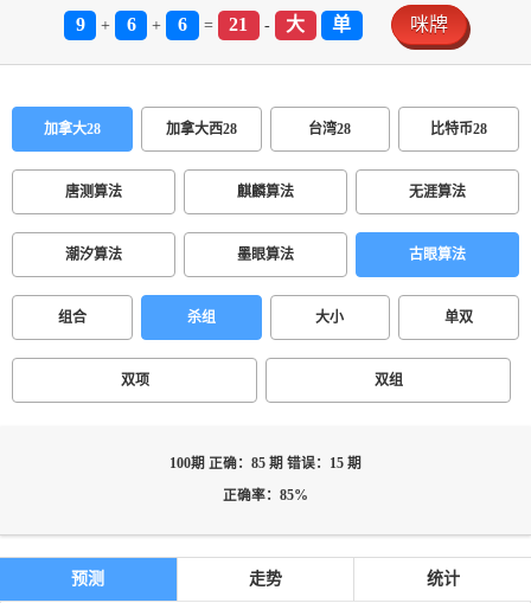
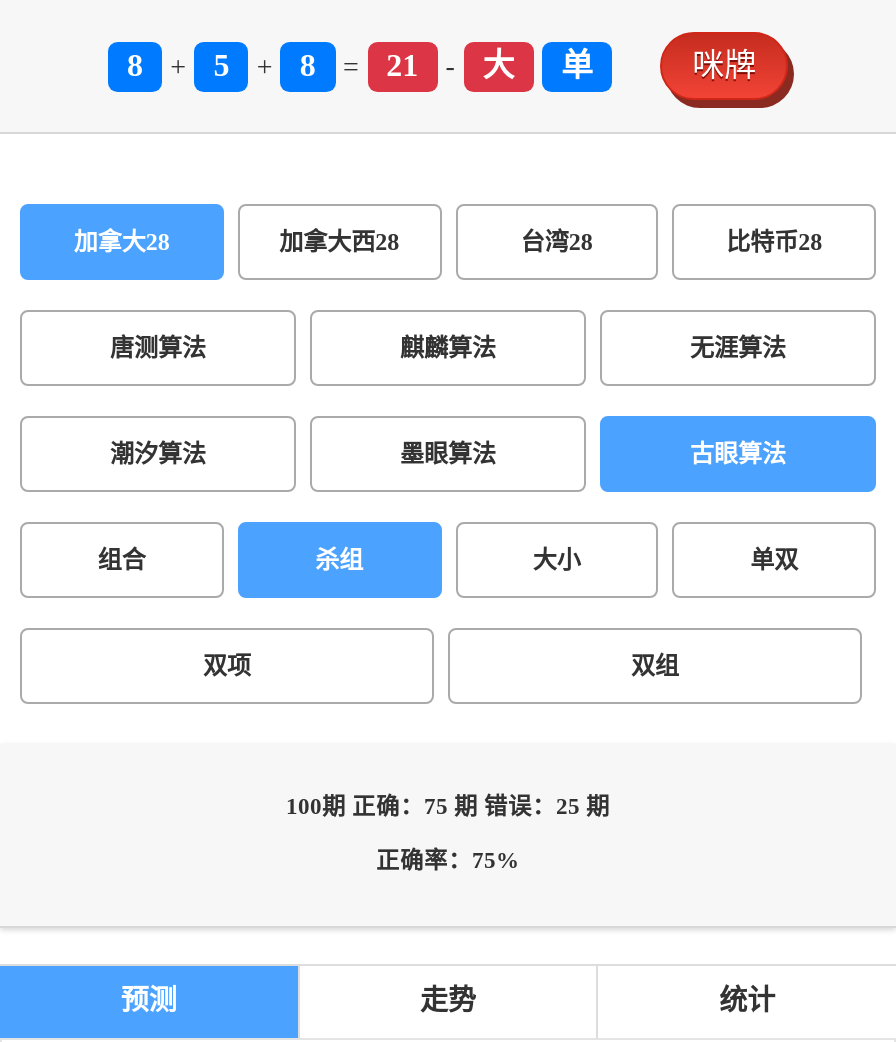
[75,14,85,34] 9 -> [127,48,143,82] 8
[126,14,136,34] 6 -> [213,48,229,82] 5
[178,14,187,34] 6 -> [300,48,316,82] 8
[169,456,362,472] 100期 正确：85 期 错误：15 期 -> [286,794,610,820] 100期 正确：75 期 错误：25 期
[223,488,308,503] 正确率：85% -> [376,848,520,874] 正确率：75%

